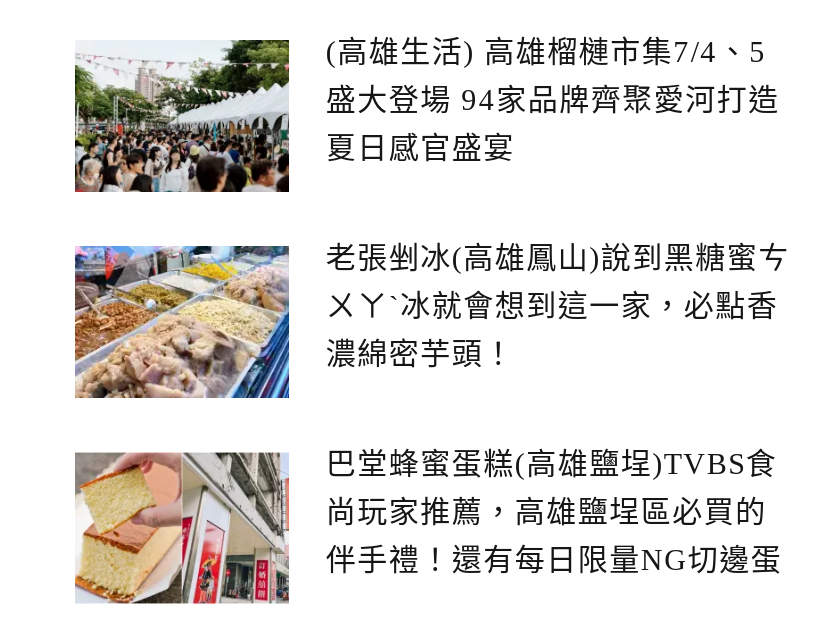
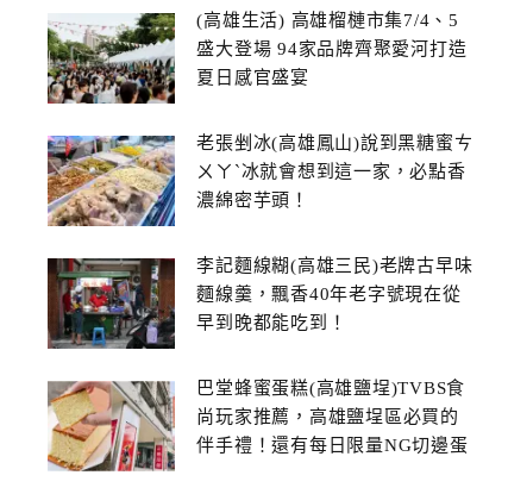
none -> [46,256,473,350] [image] | 李記麵線糊(高雄三民)老牌古早味 | 麵線羹，飄香40年老字號現在從 | 早到晚都能吃到！

